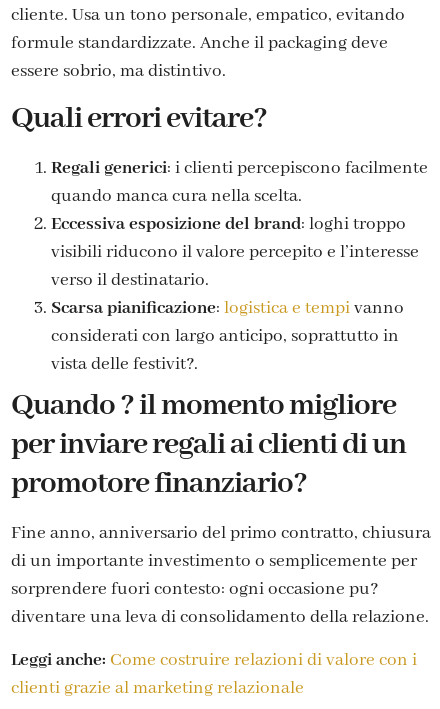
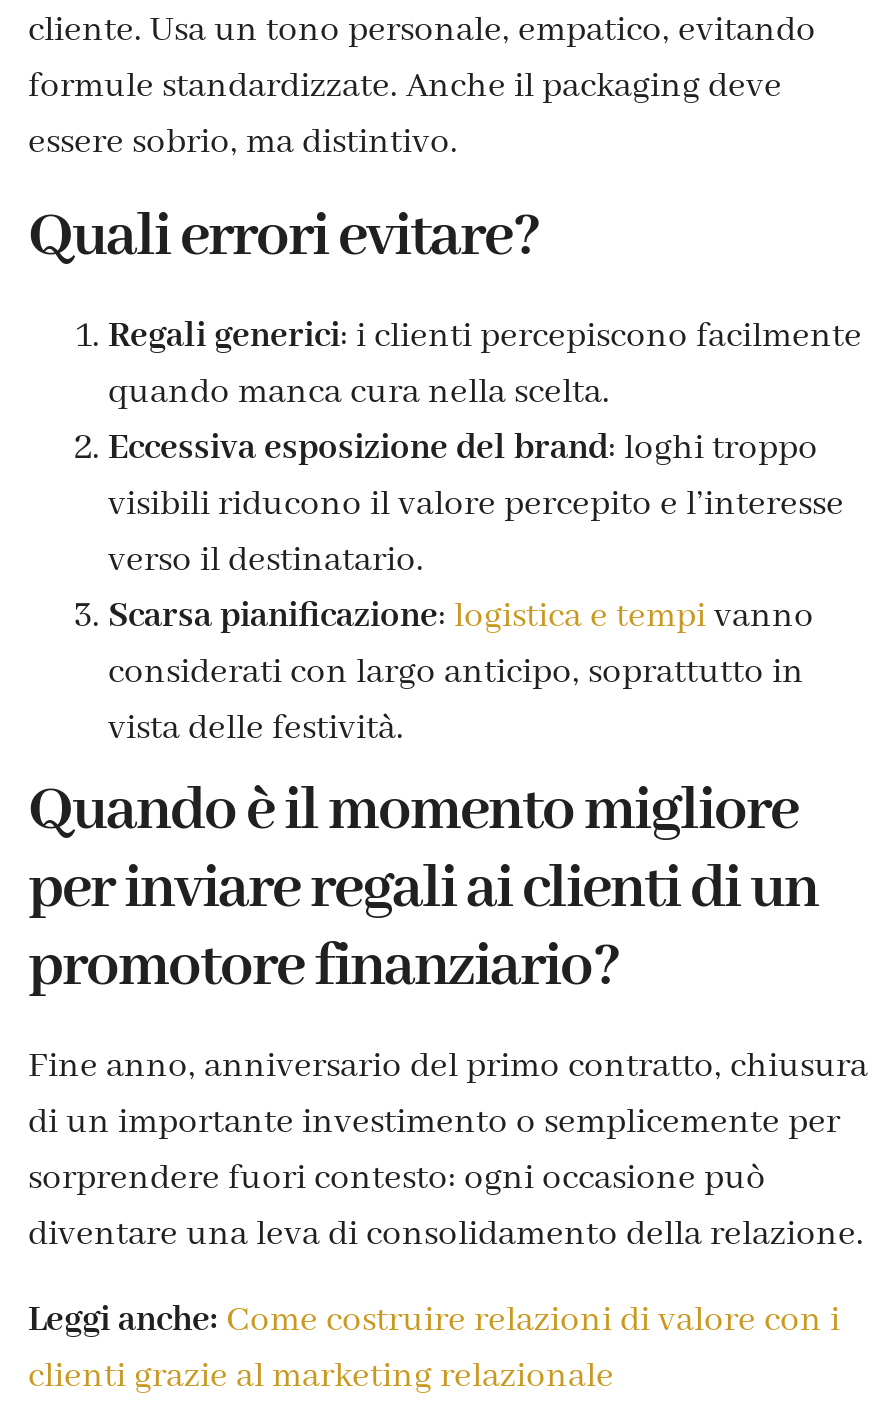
[51,353,198,375] vista delle festivit?. -> [108,706,404,750] vista delle festività.
[11,386,396,425] Quando ? il momento migliore -> [28,772,798,850] Quando è il momento migliore
[11,578,378,600] sorprendere fuori contesto: ogni occasione pu? -> [28,1156,766,1200] sorprendere fuori contesto: ogni occasione può

